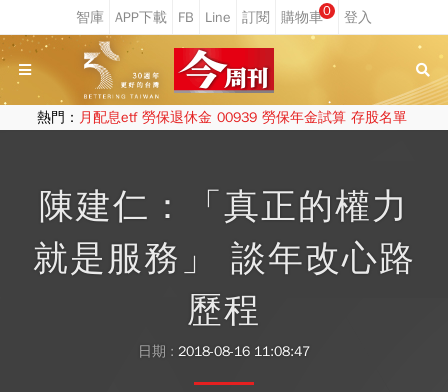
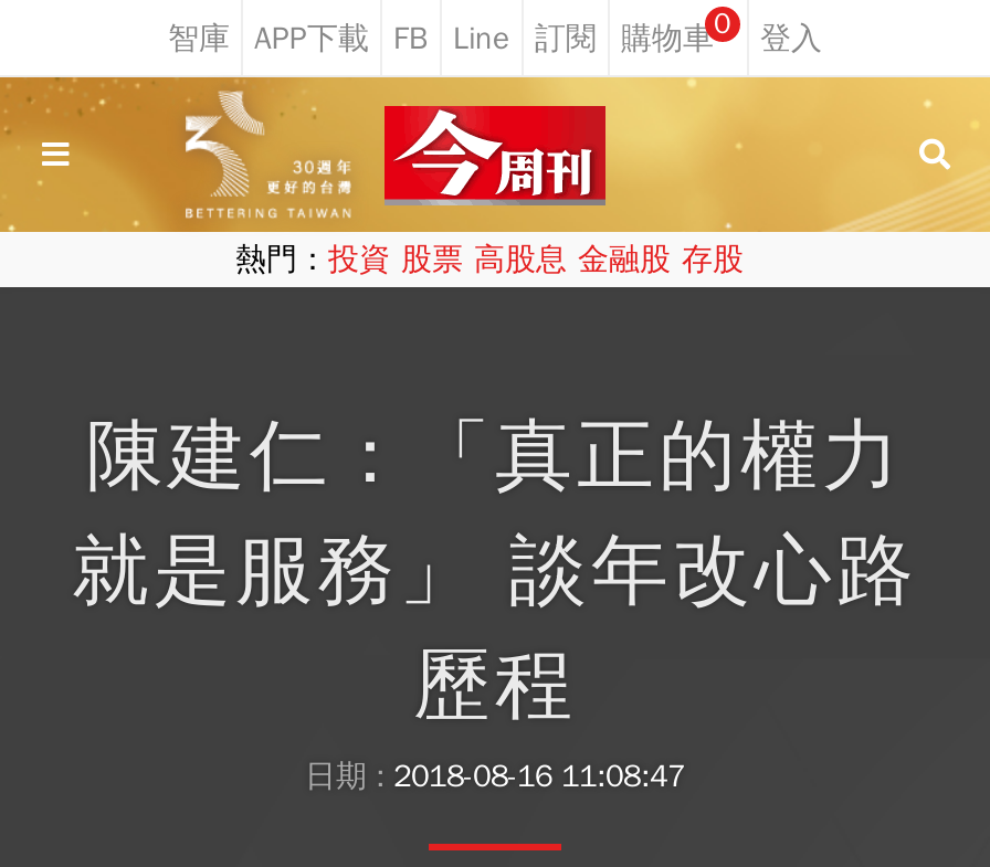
[36,109,406,126] 熱門：月配息etf 勞保退休金 00939 勞保年金試算 存股名單 -> [235,241,744,278] 熱門：投資 股票 高股息 金融股 存股

